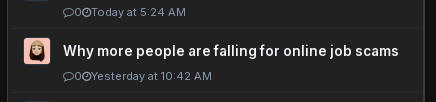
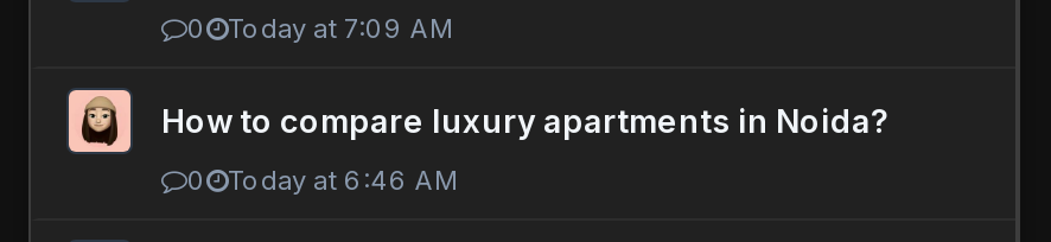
[74,5,186,19] 0 Today at 5:24 AM -> [187,12,453,45] 0 Today at 7:09 AM
[63,43,399,59] Why more people are falling for online job scams -> [161,102,887,140] How to compare luxury apartments in Noida?
[91,69,212,83] Yesterday at 10:42 AM -> [228,164,458,197] Today at 6:46 AM

